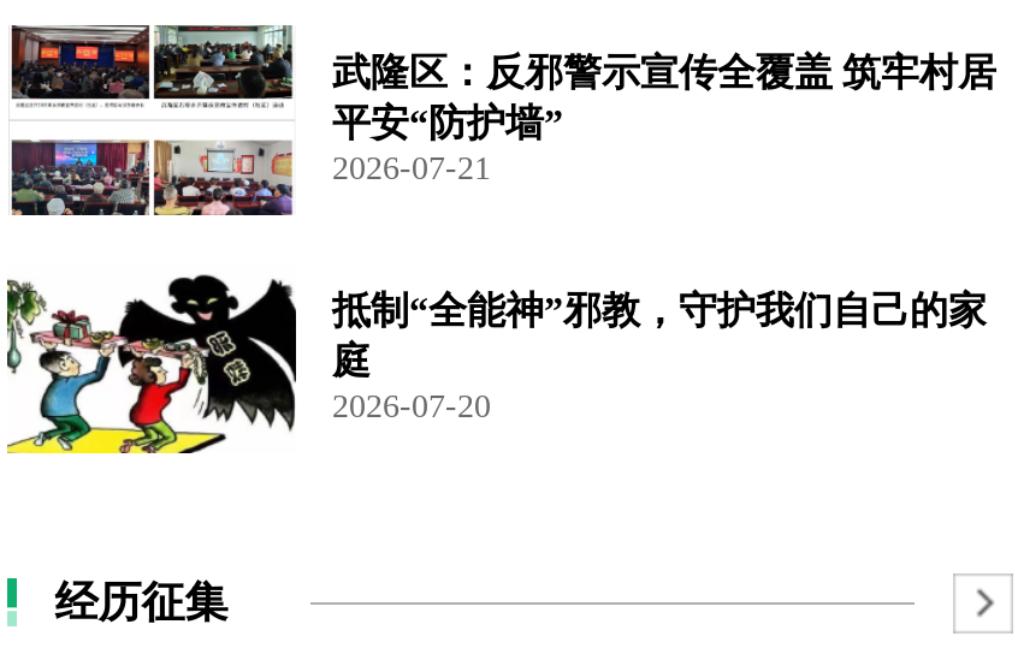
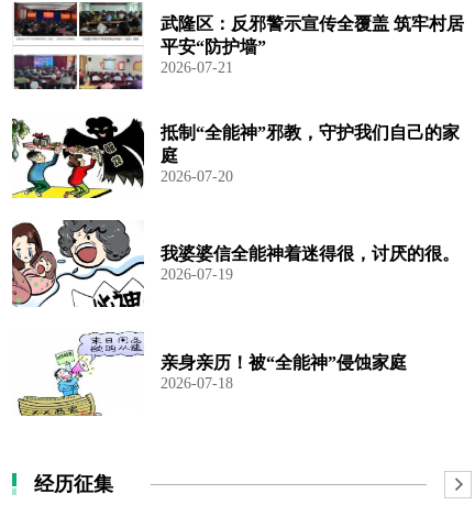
none -> [11,220,460,308] [image] | 我婆婆信全能神着迷得很，讨厌的很。 | 2026-07-19
none -> [16,331,407,417] [image] | 亲身亲历！被“全能神”侵蚀家庭 | 2026-07-18

